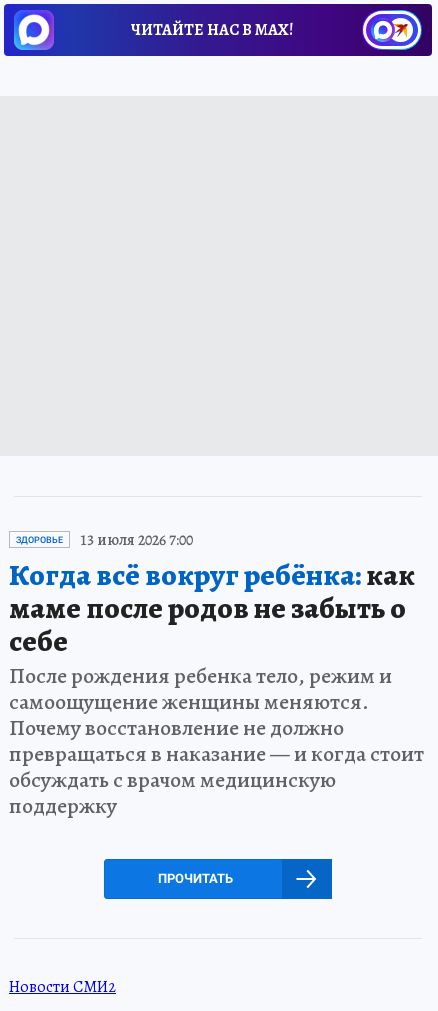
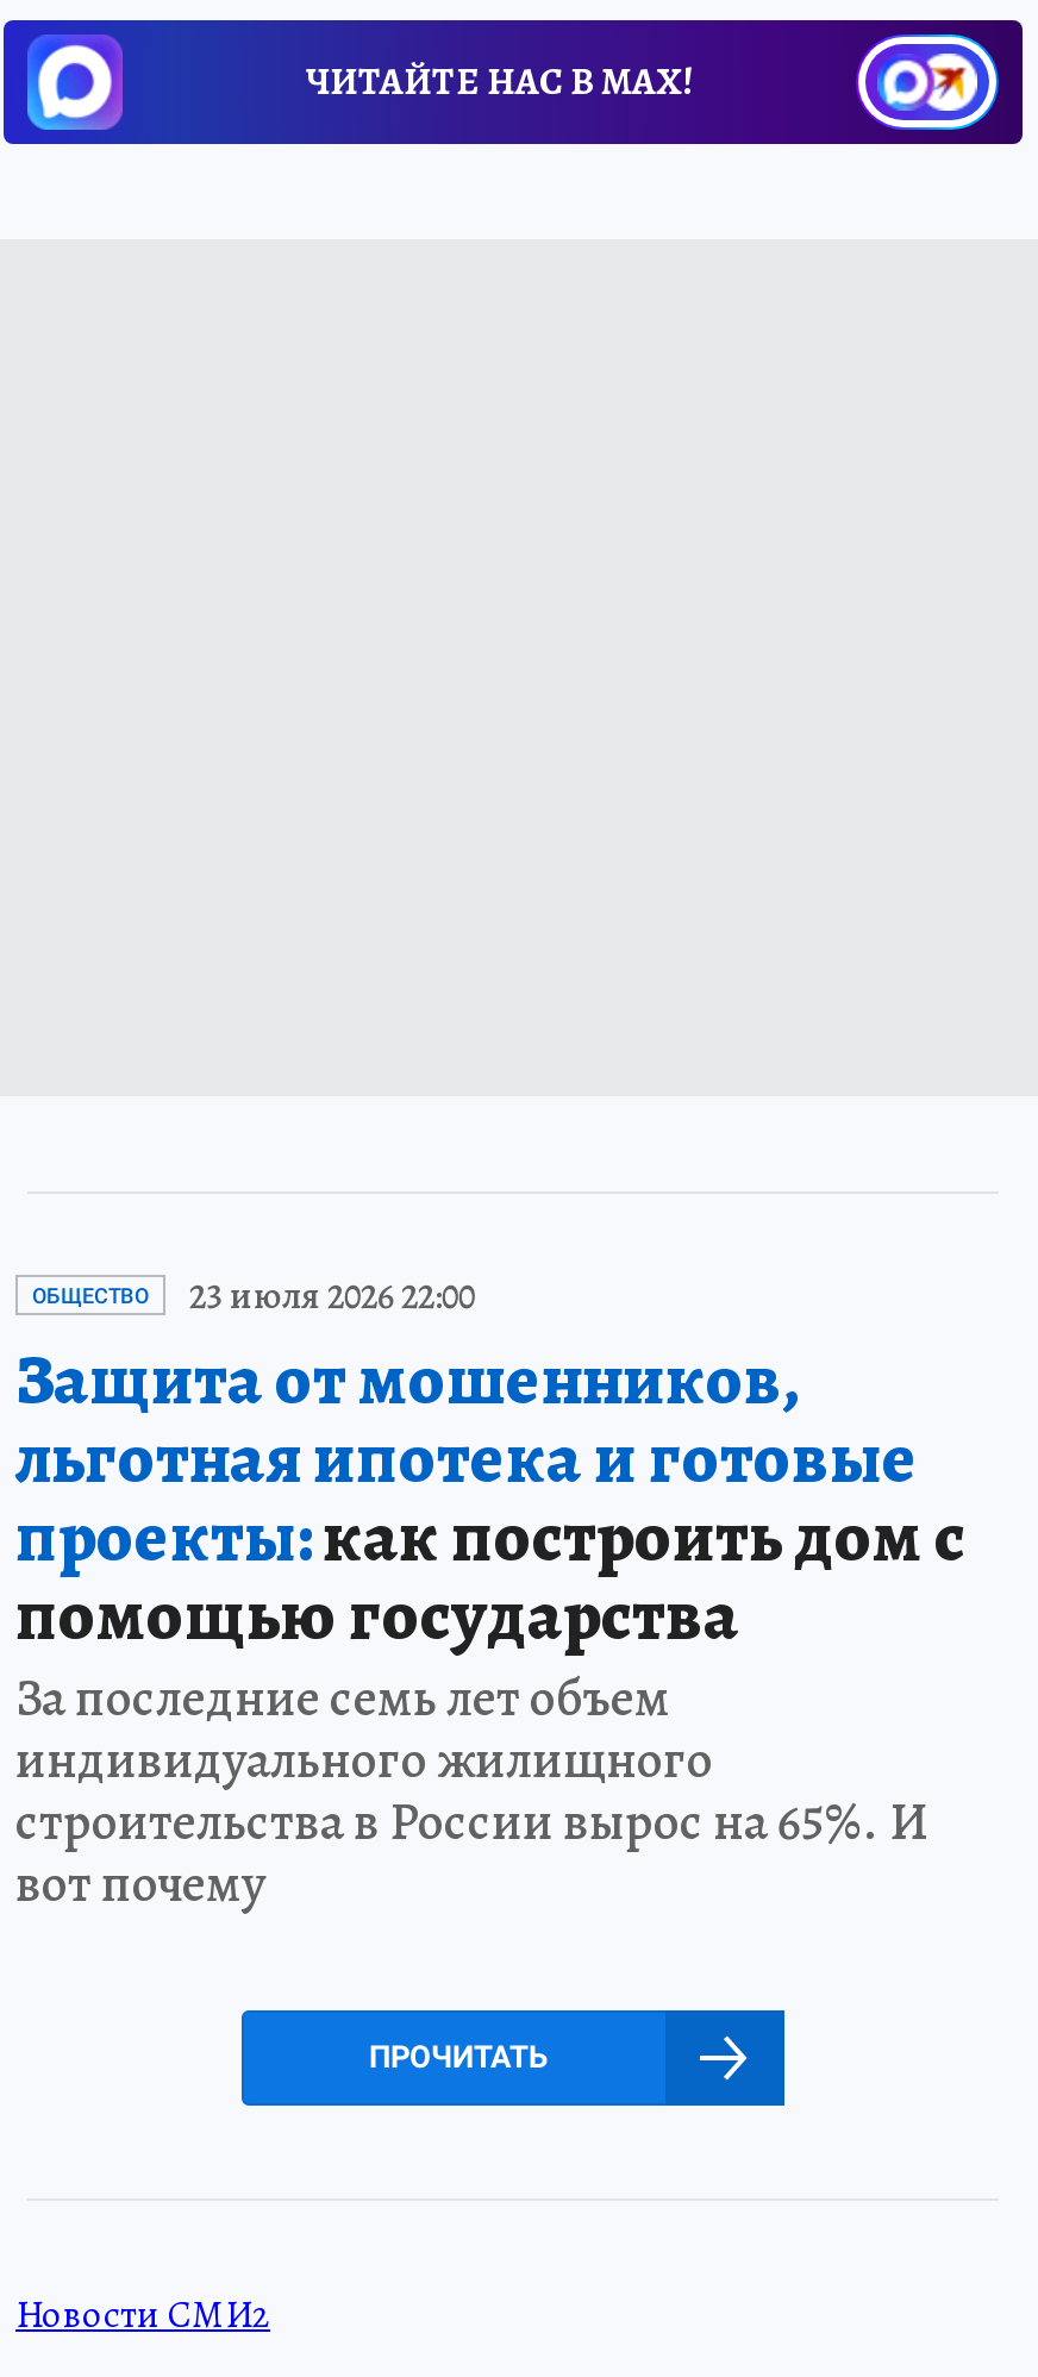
[9,529,424,821] ЗДОРОВЬЕ | 13 июля 2026 7:00 | Когда всё вокруг ребёнка:как | маме после родов не забыть о | себе | После рождения ребенка тело, режим и | самоощущение женщины меняются. | Почему восстановление не должно | превращаться в наказание — и когда стоит | обсуждать с врачом медицинскую | поддержку -> [15,1269,965,1919] ОБЩЕСТВО | 23 июля 2026 22:00 | Защита от мошенников, | льготная ипотека и готовые | проекты:как построить дом с | помощью государства | За последние семь лет объем | индивидуального жилищного | строительства в России вырос на 65%. И | вот почему

